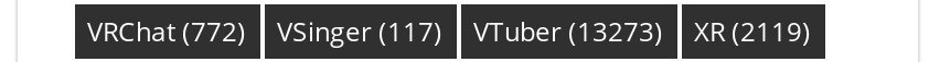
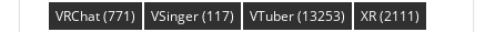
[87,13,246,50] VRChat (772) -> [55,7,135,25] VRChat (771)
[473,13,663,50] VTuber (13273) -> [249,7,345,25] VTuber (13253)
[694,13,811,50] XR (2119) -> [360,7,419,25] XR (2111)

